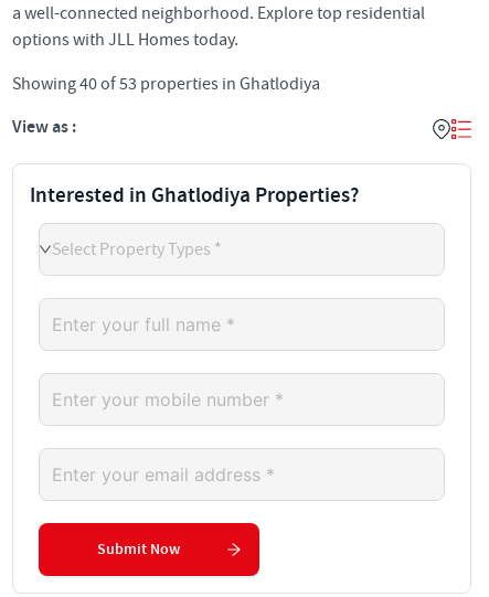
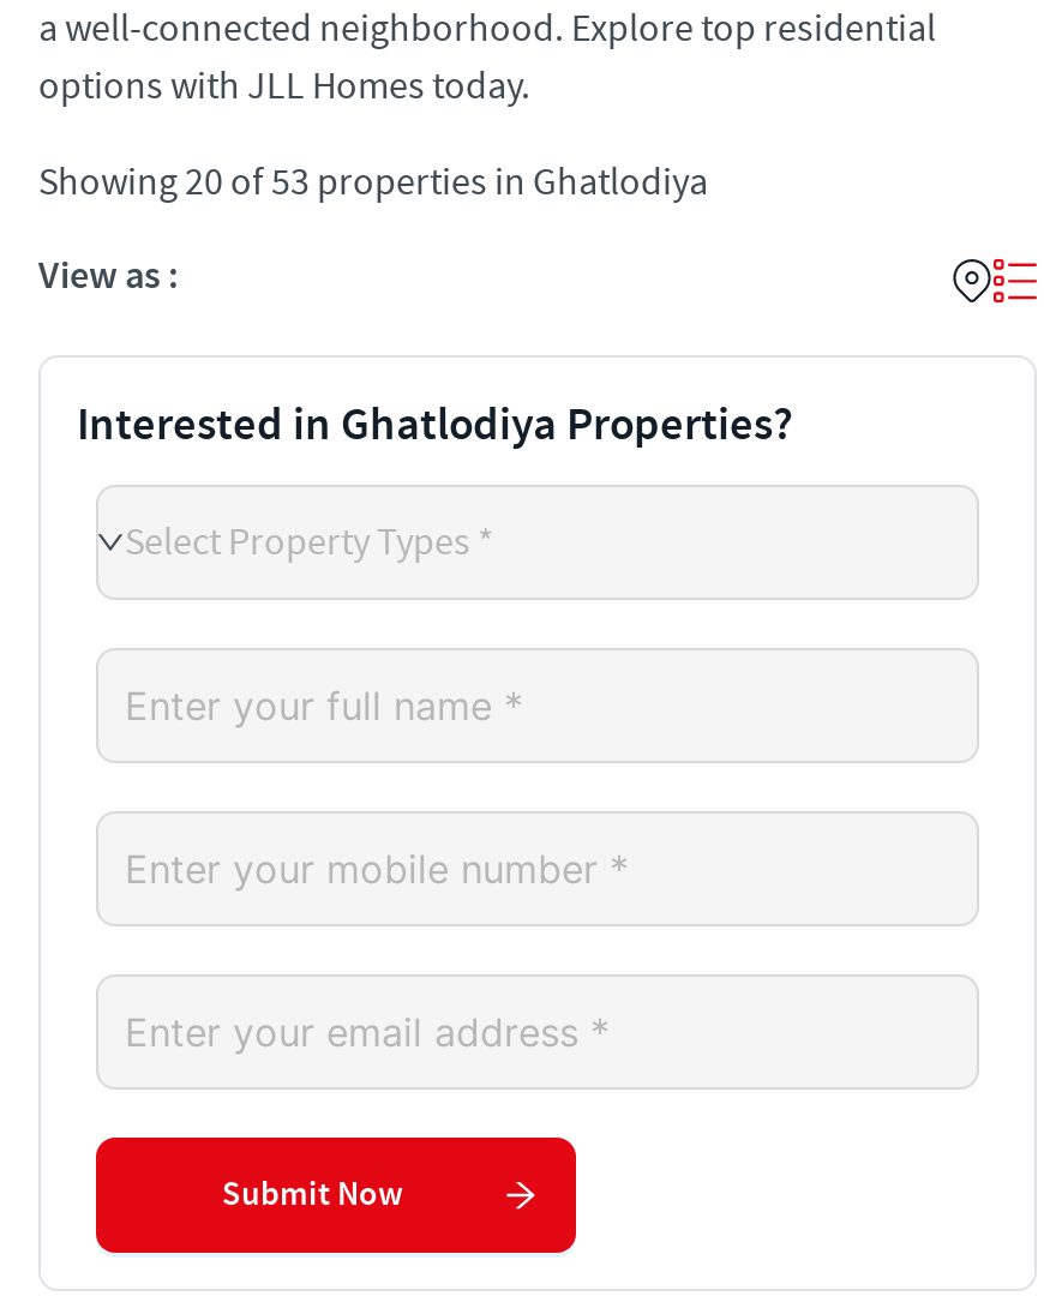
[12,73,320,95] Showing 40 of 53 properties in Ghatlodiya -> [38,158,708,206] Showing 20 of 53 properties in Ghatlodiya

